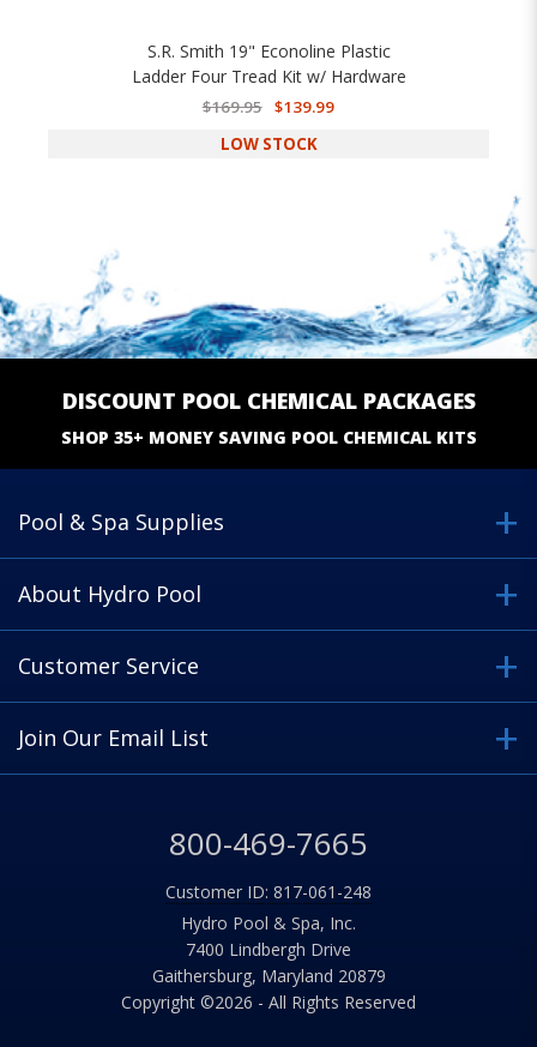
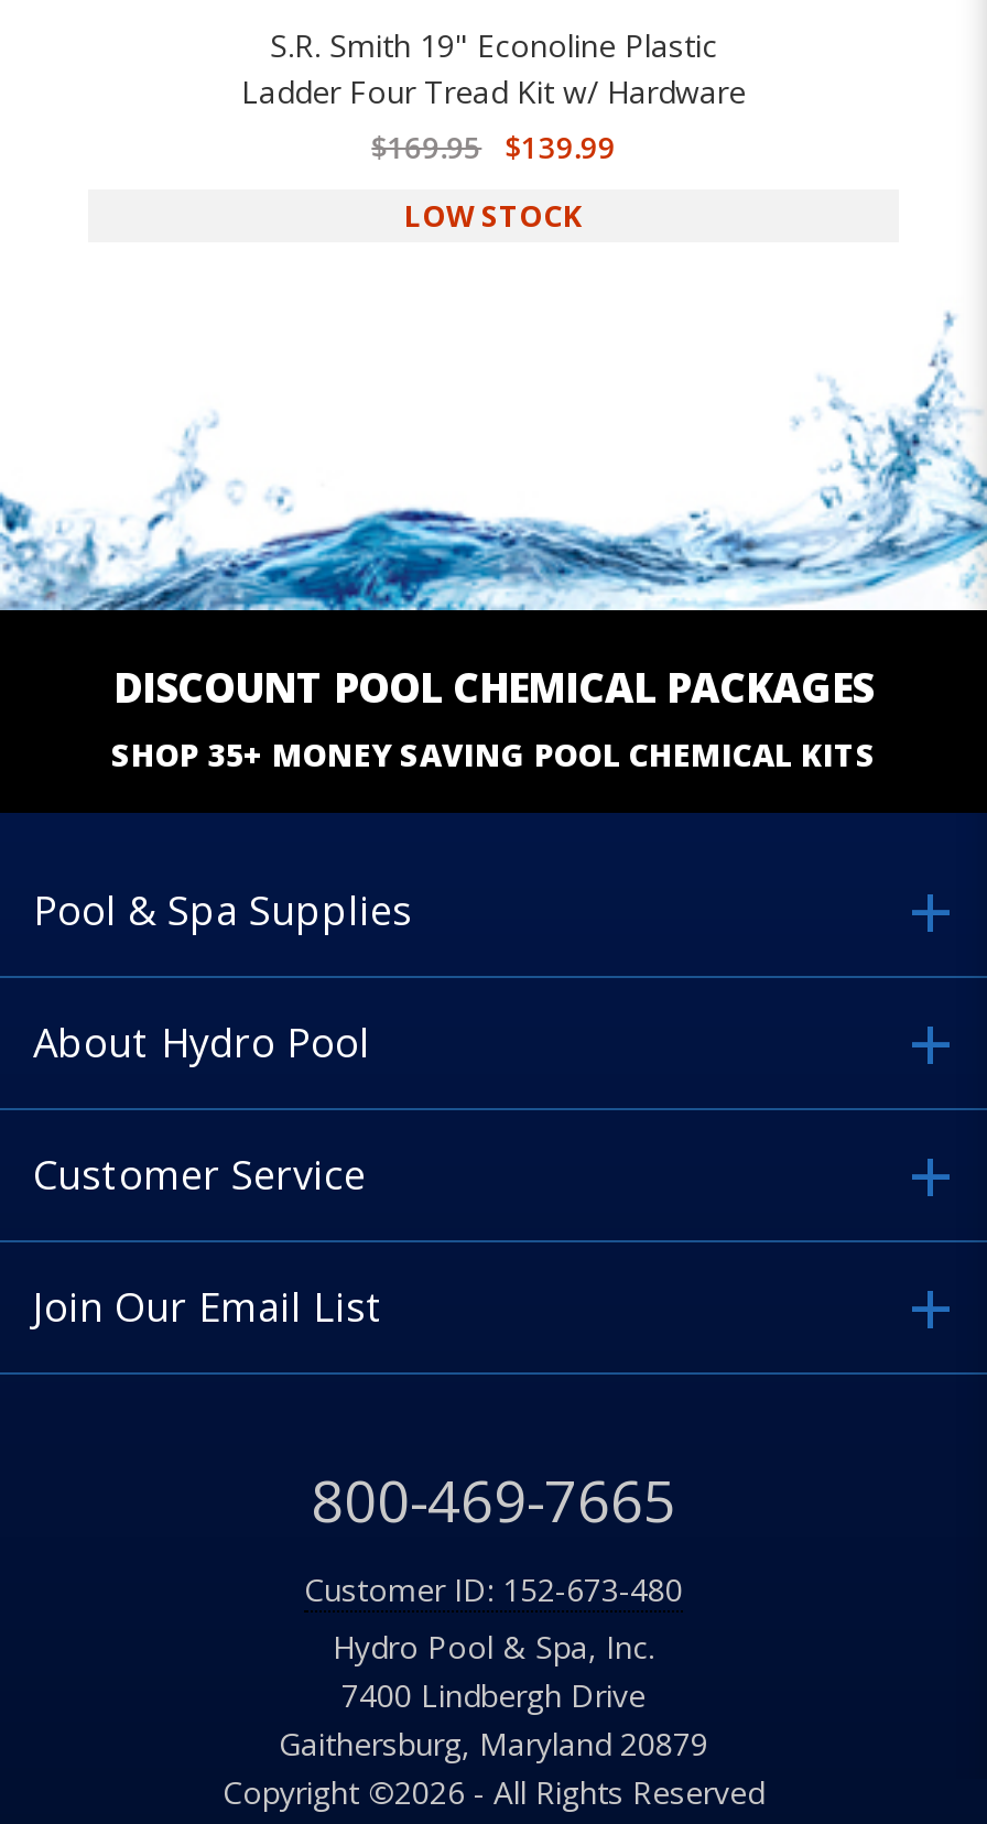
[165,881,372,903] Customer ID: 817-061-248 -> [304,1569,683,1611] Customer ID: 152-673-480

